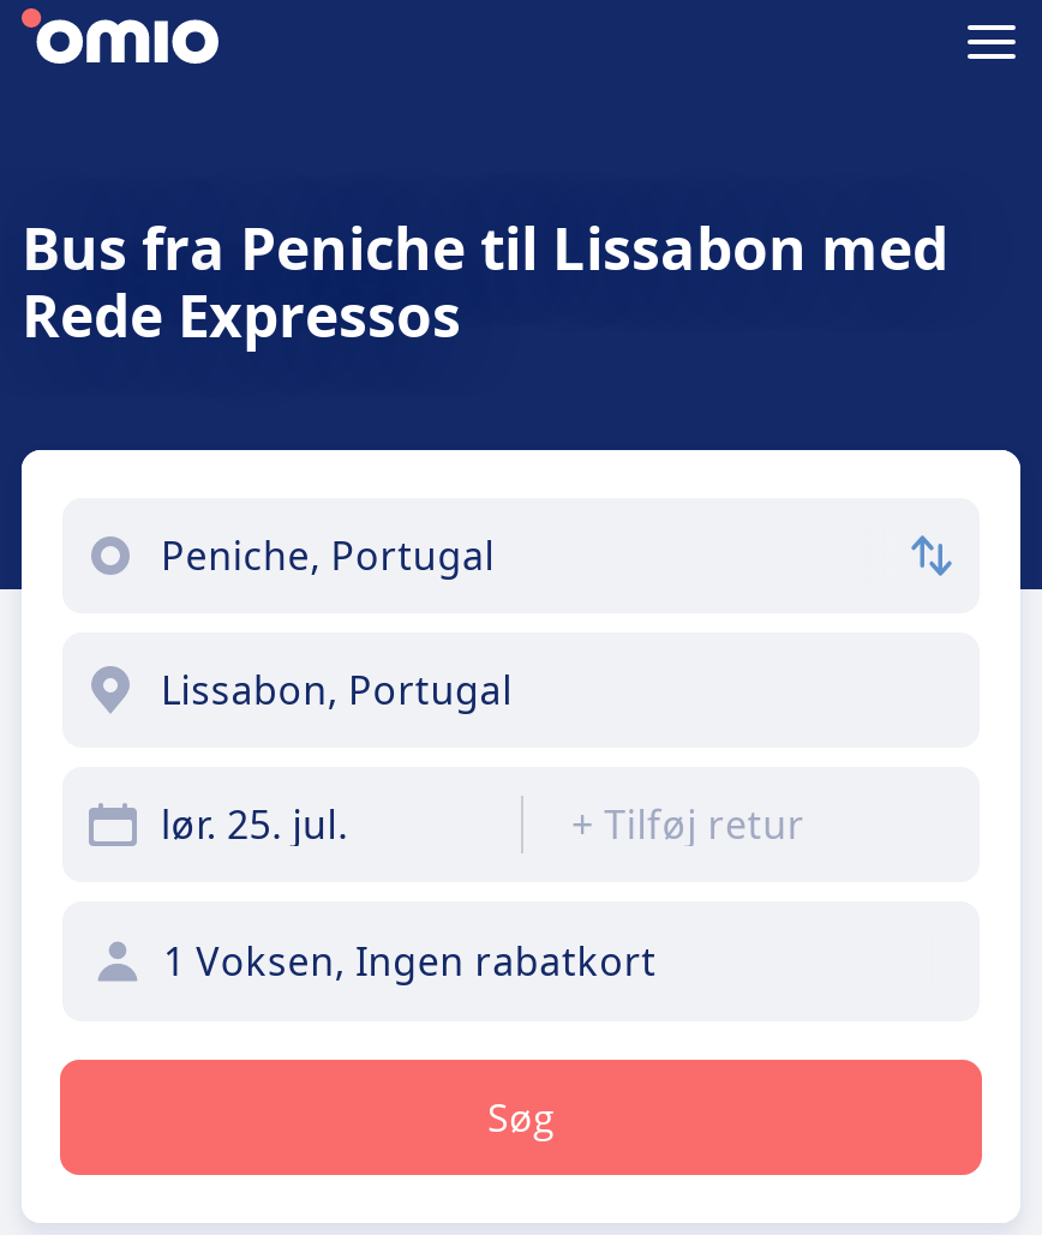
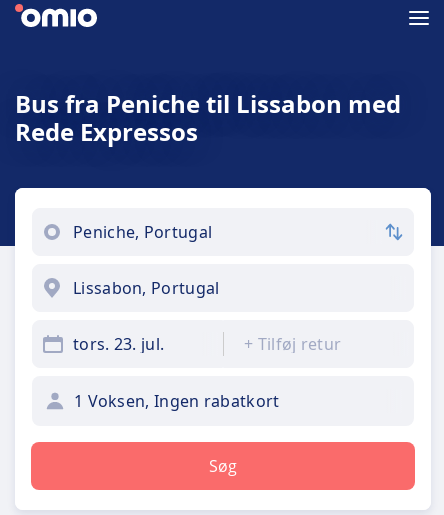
[161,798,348,851] lør. 25. jul. -> [73,333,164,355] tors. 23. jul.

